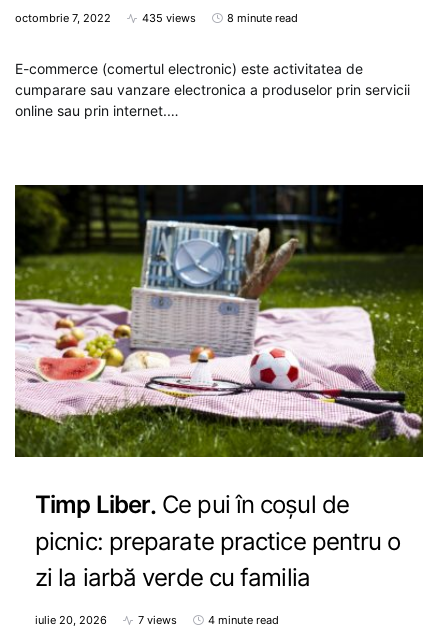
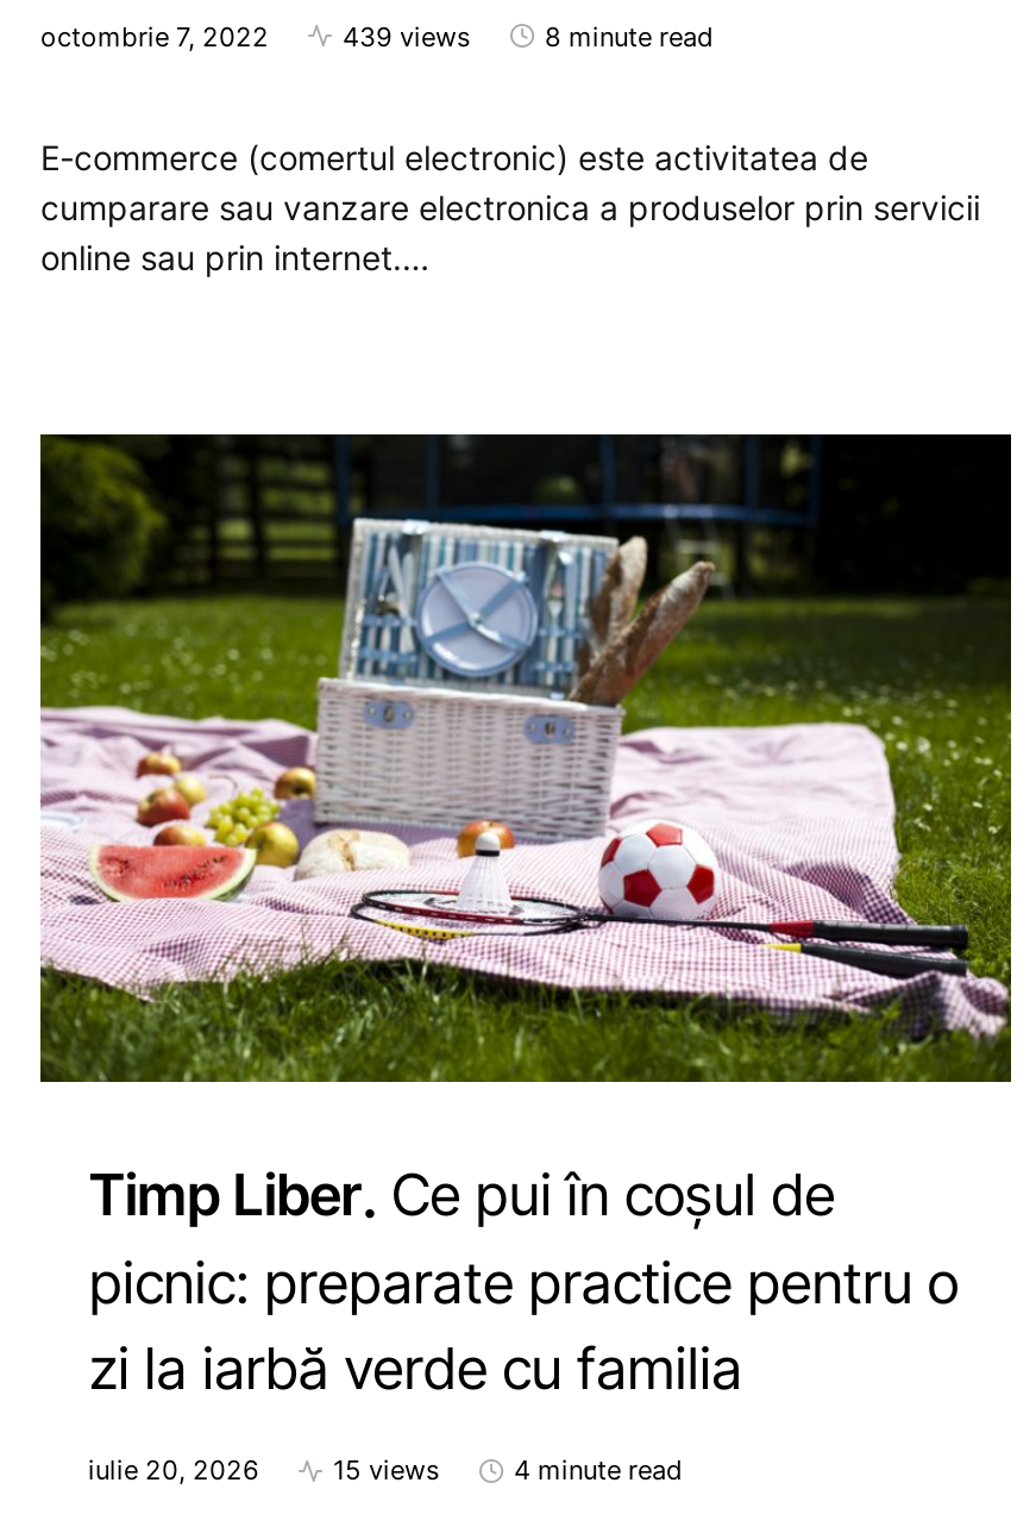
[142,11,196,25] 435 views -> [343,20,471,53] 439 views
[138,613,177,627] 7 views -> [333,1454,440,1487] 15 views

